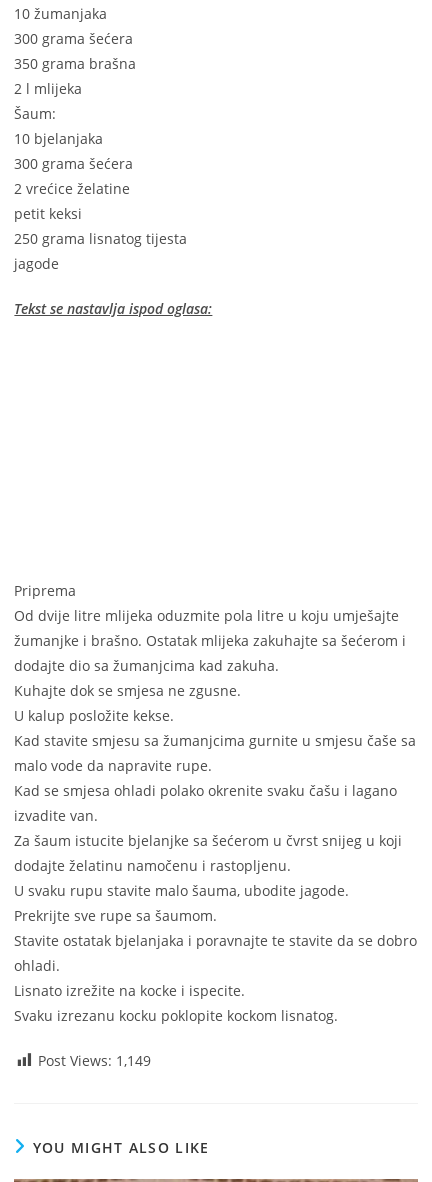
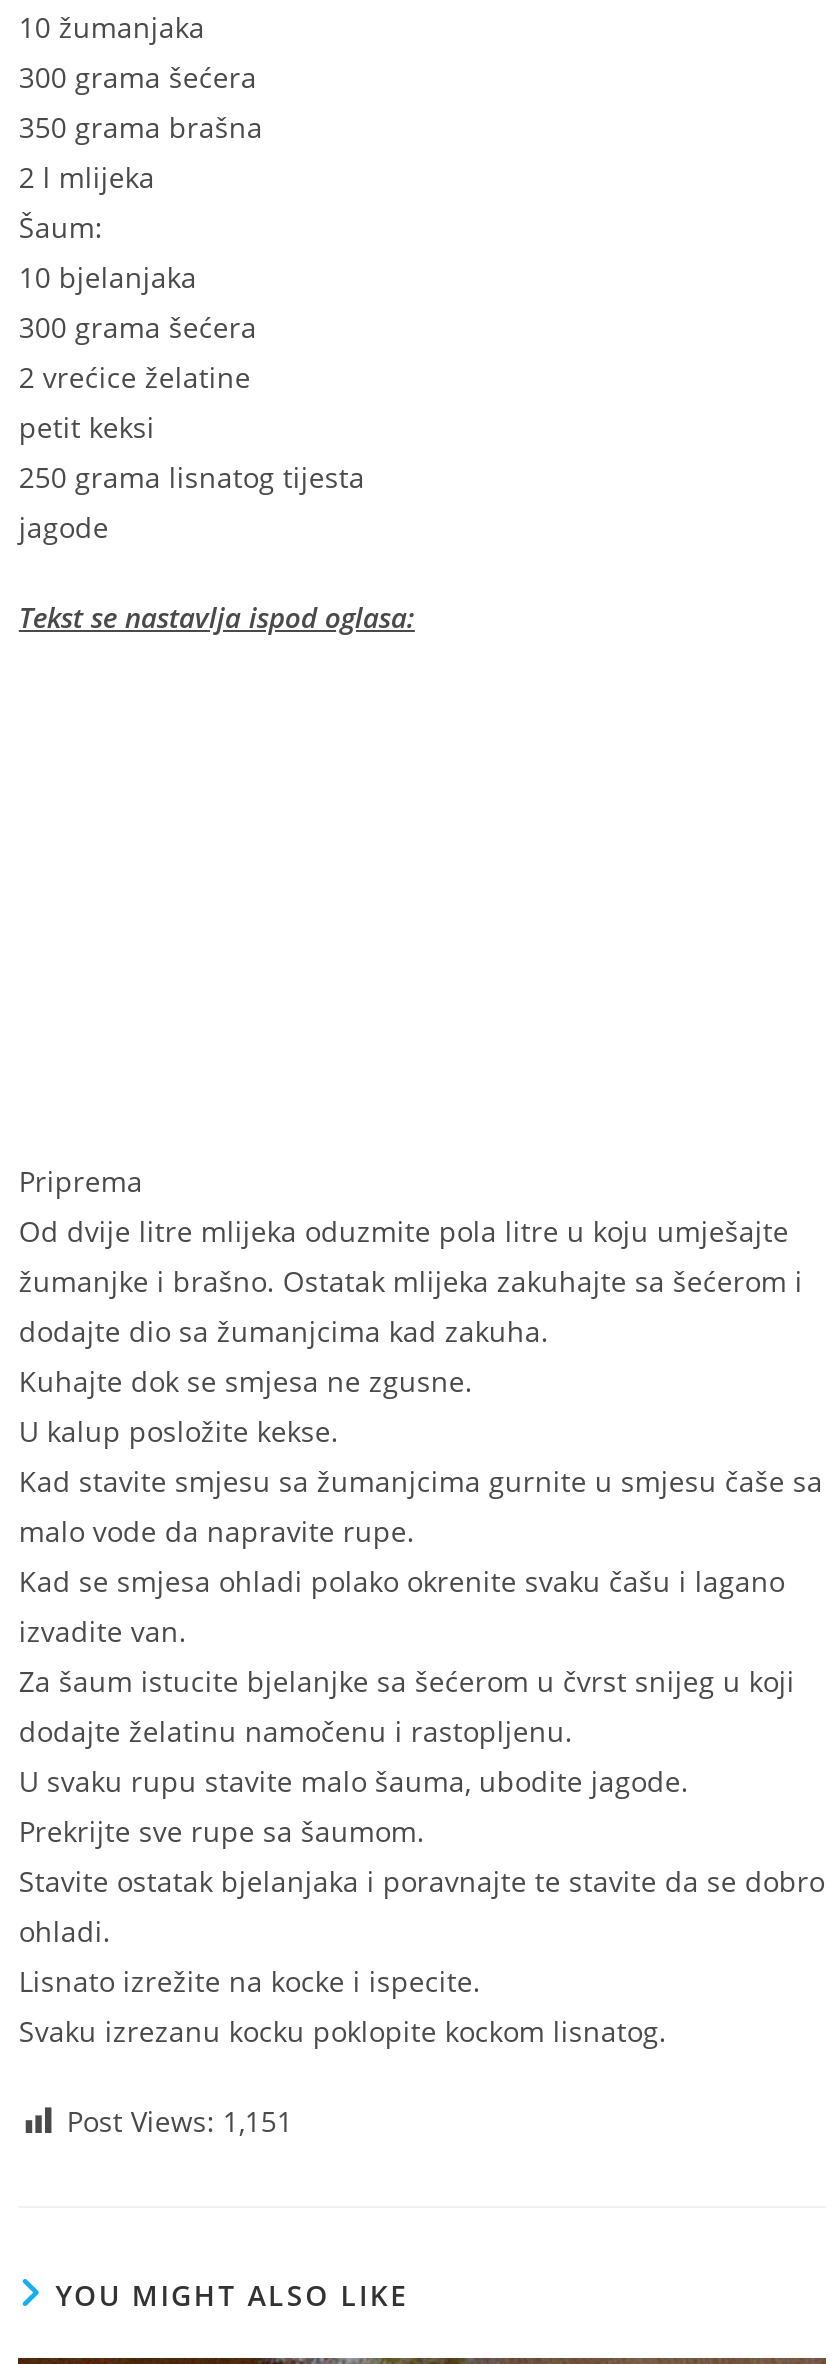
[38,1051,151,1070] Post Views: 1,149 -> [67,2101,293,2139] Post Views: 1,151

